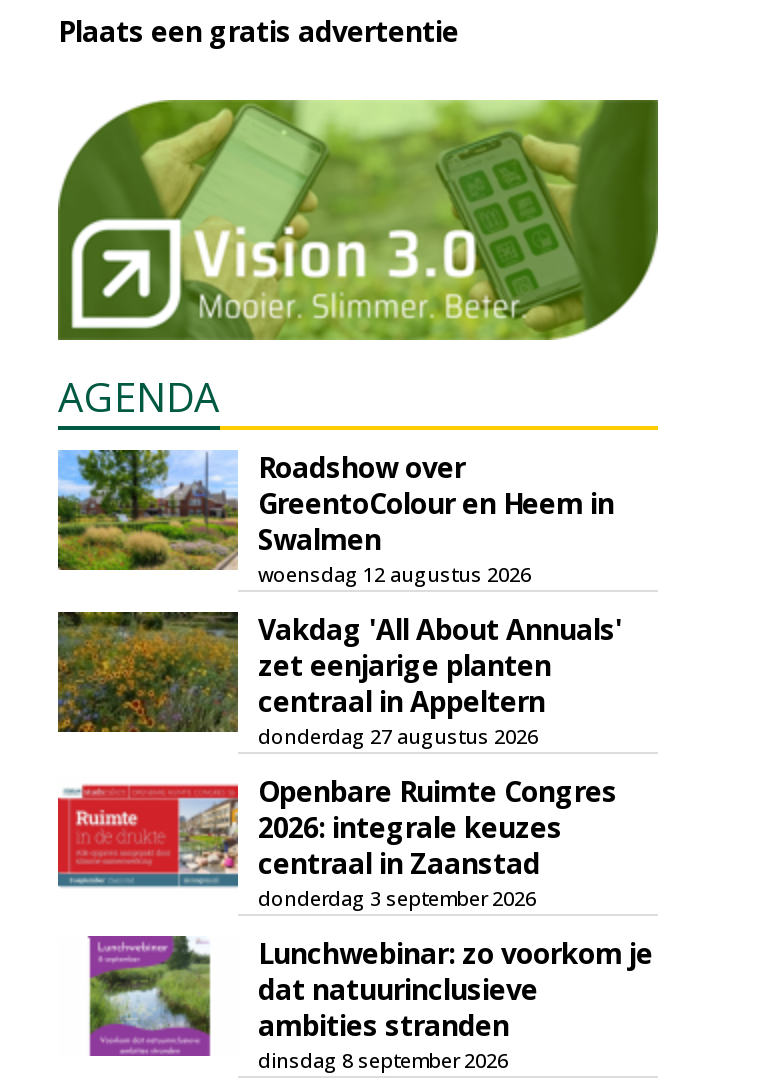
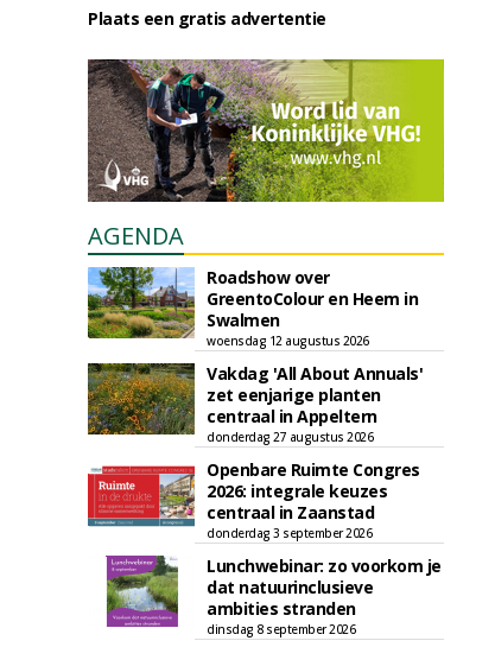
[58,98,660,342] [image] -> [87,58,445,203] [image]

